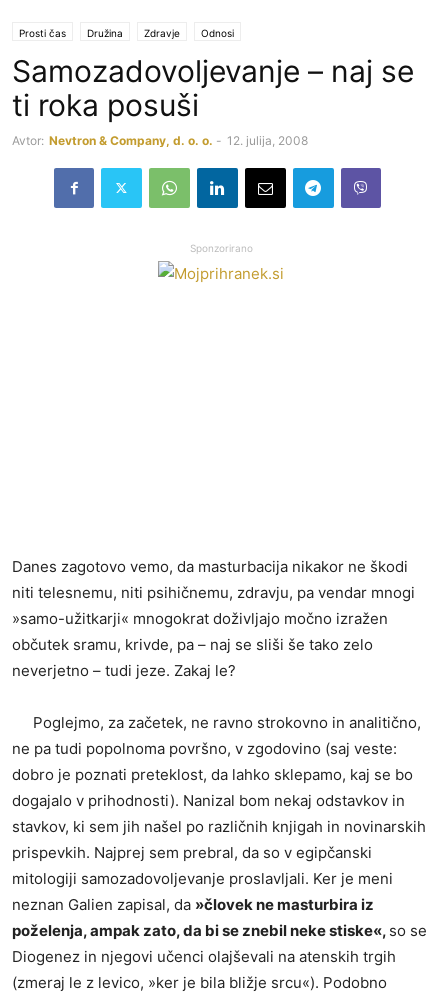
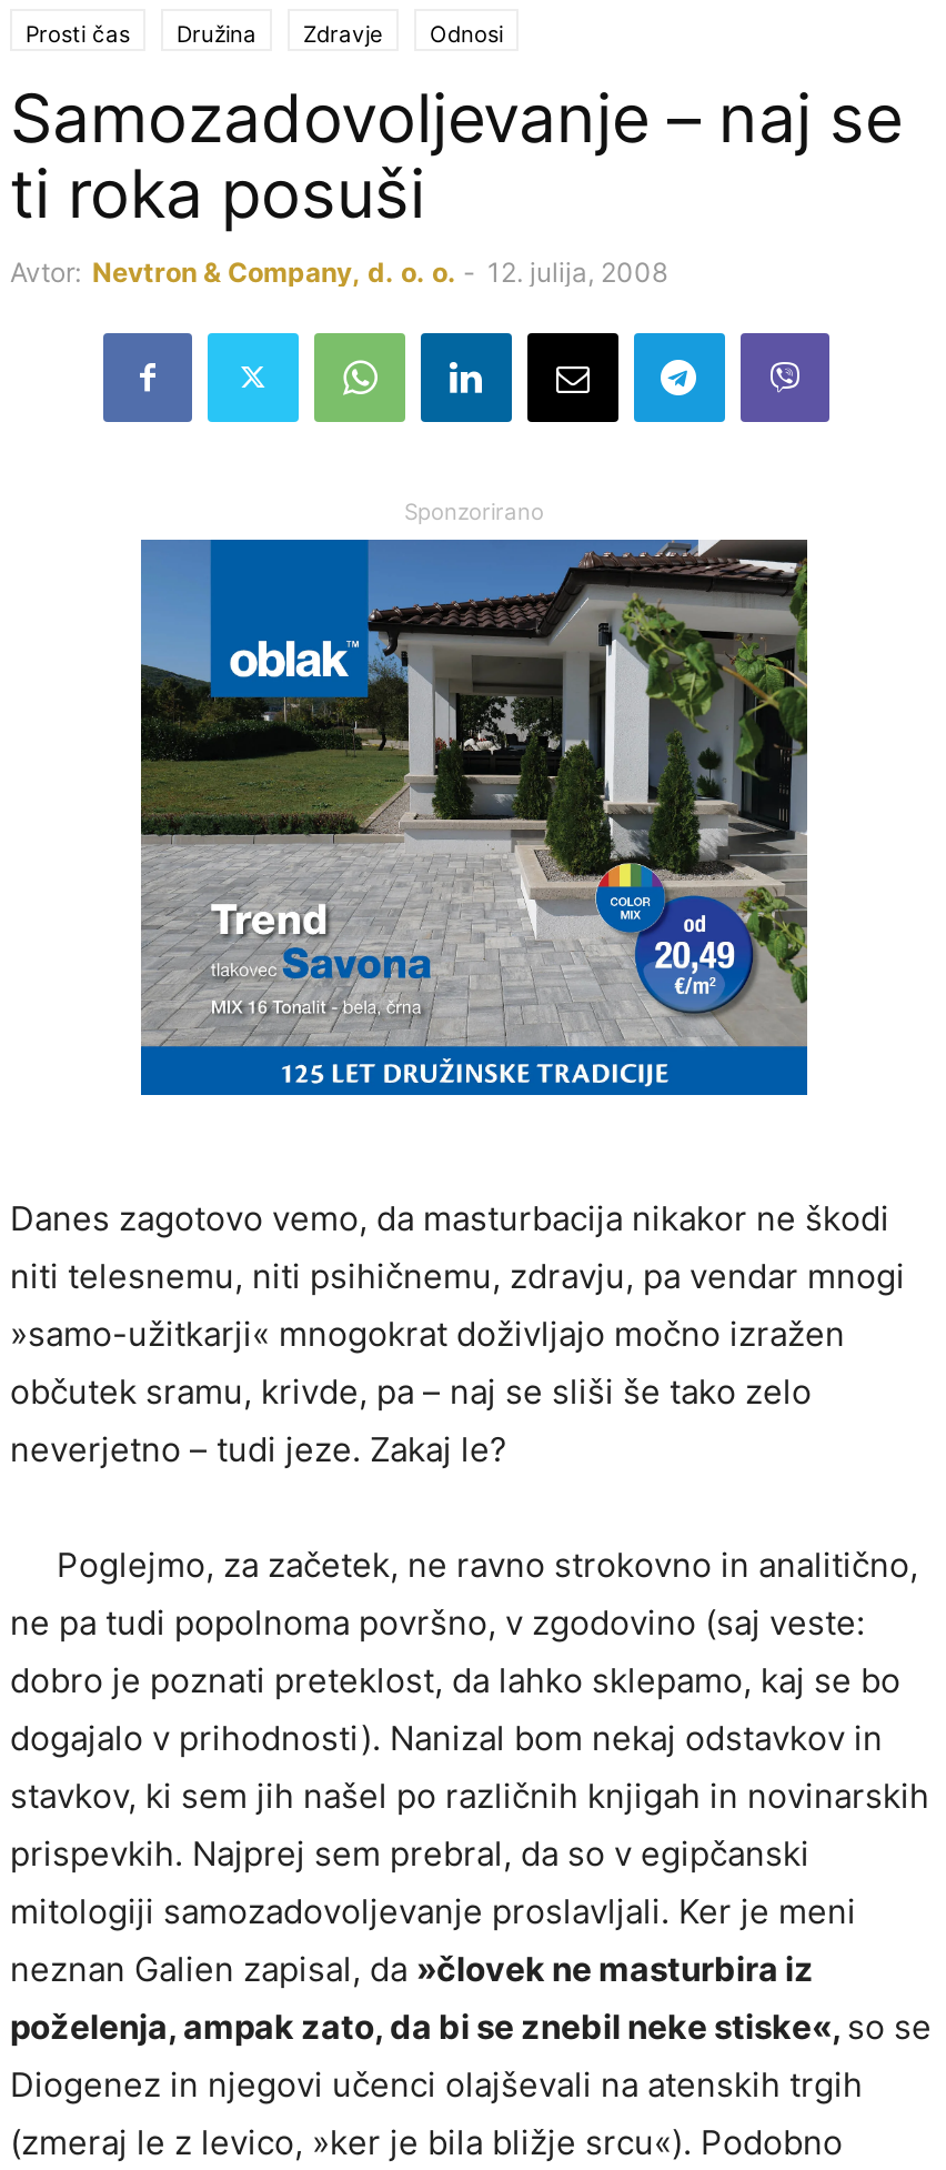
none -> [139,538,809,1097] [image]

